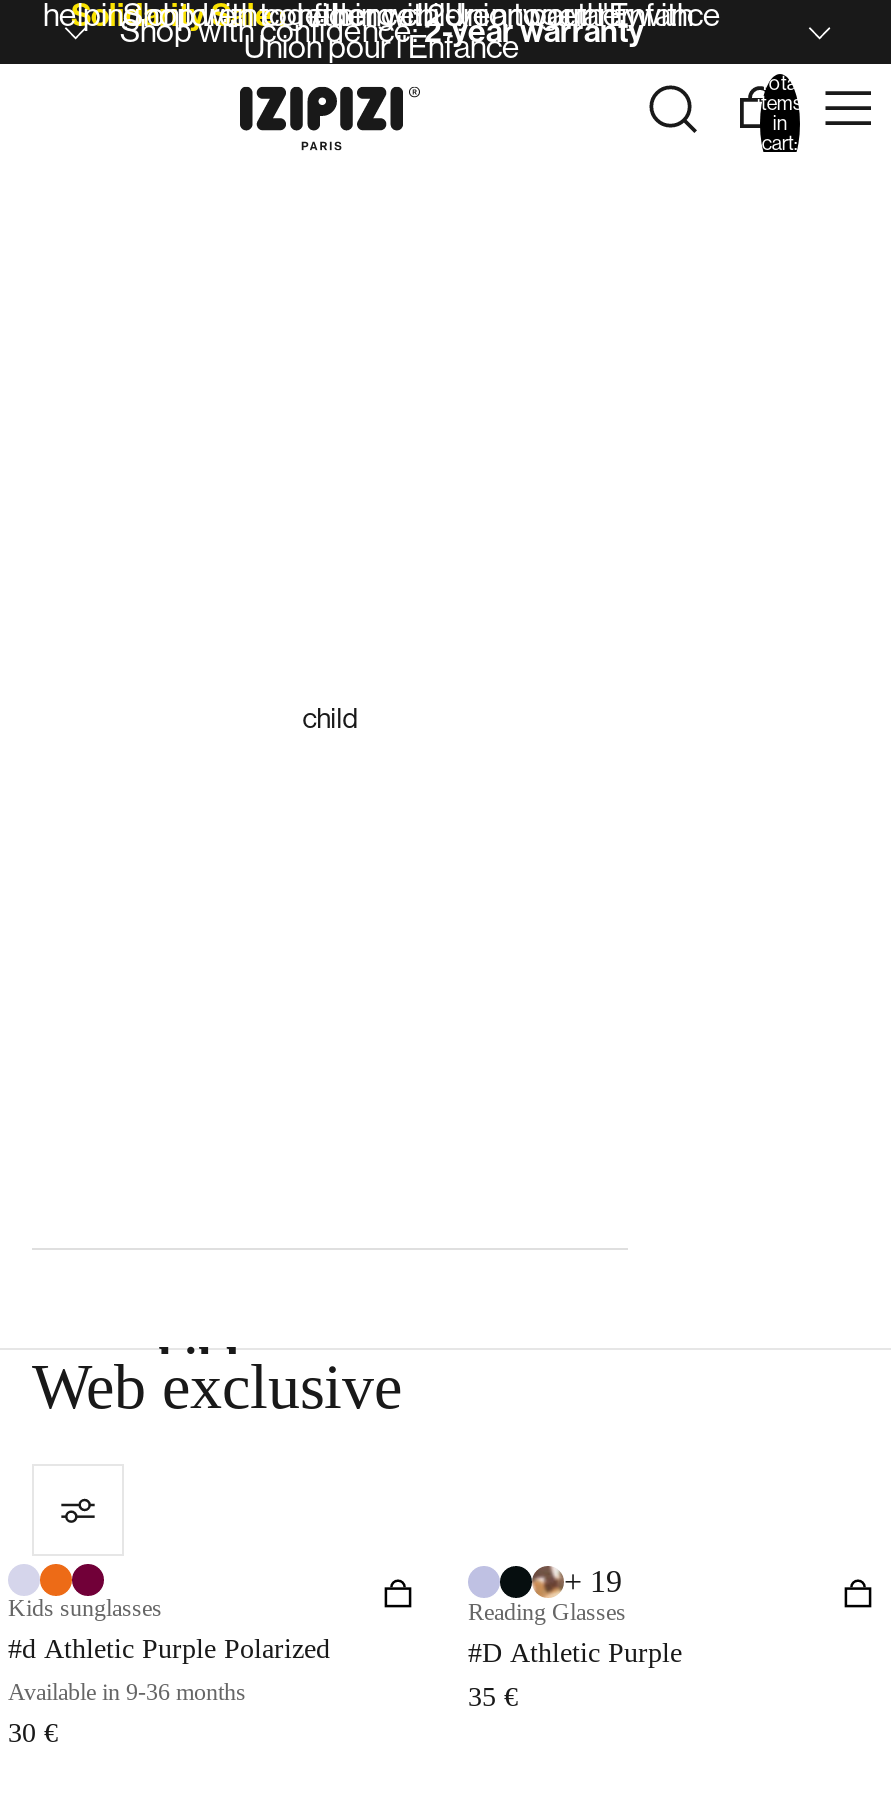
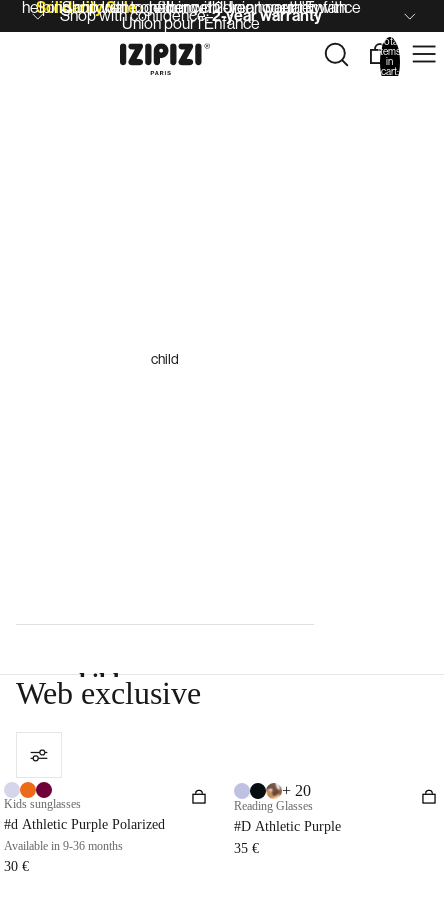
[564,1564,622,1598] + 19 -> [282,782,311,799] + 20

